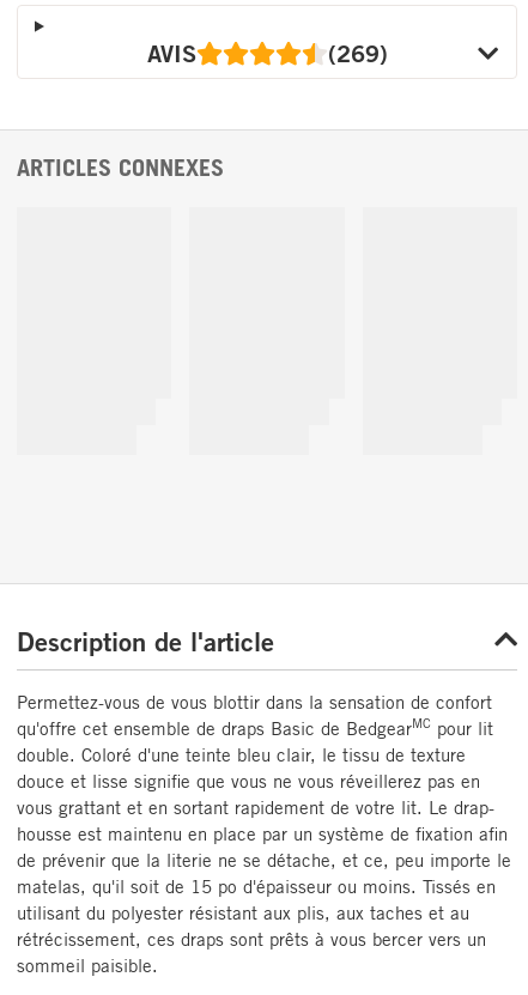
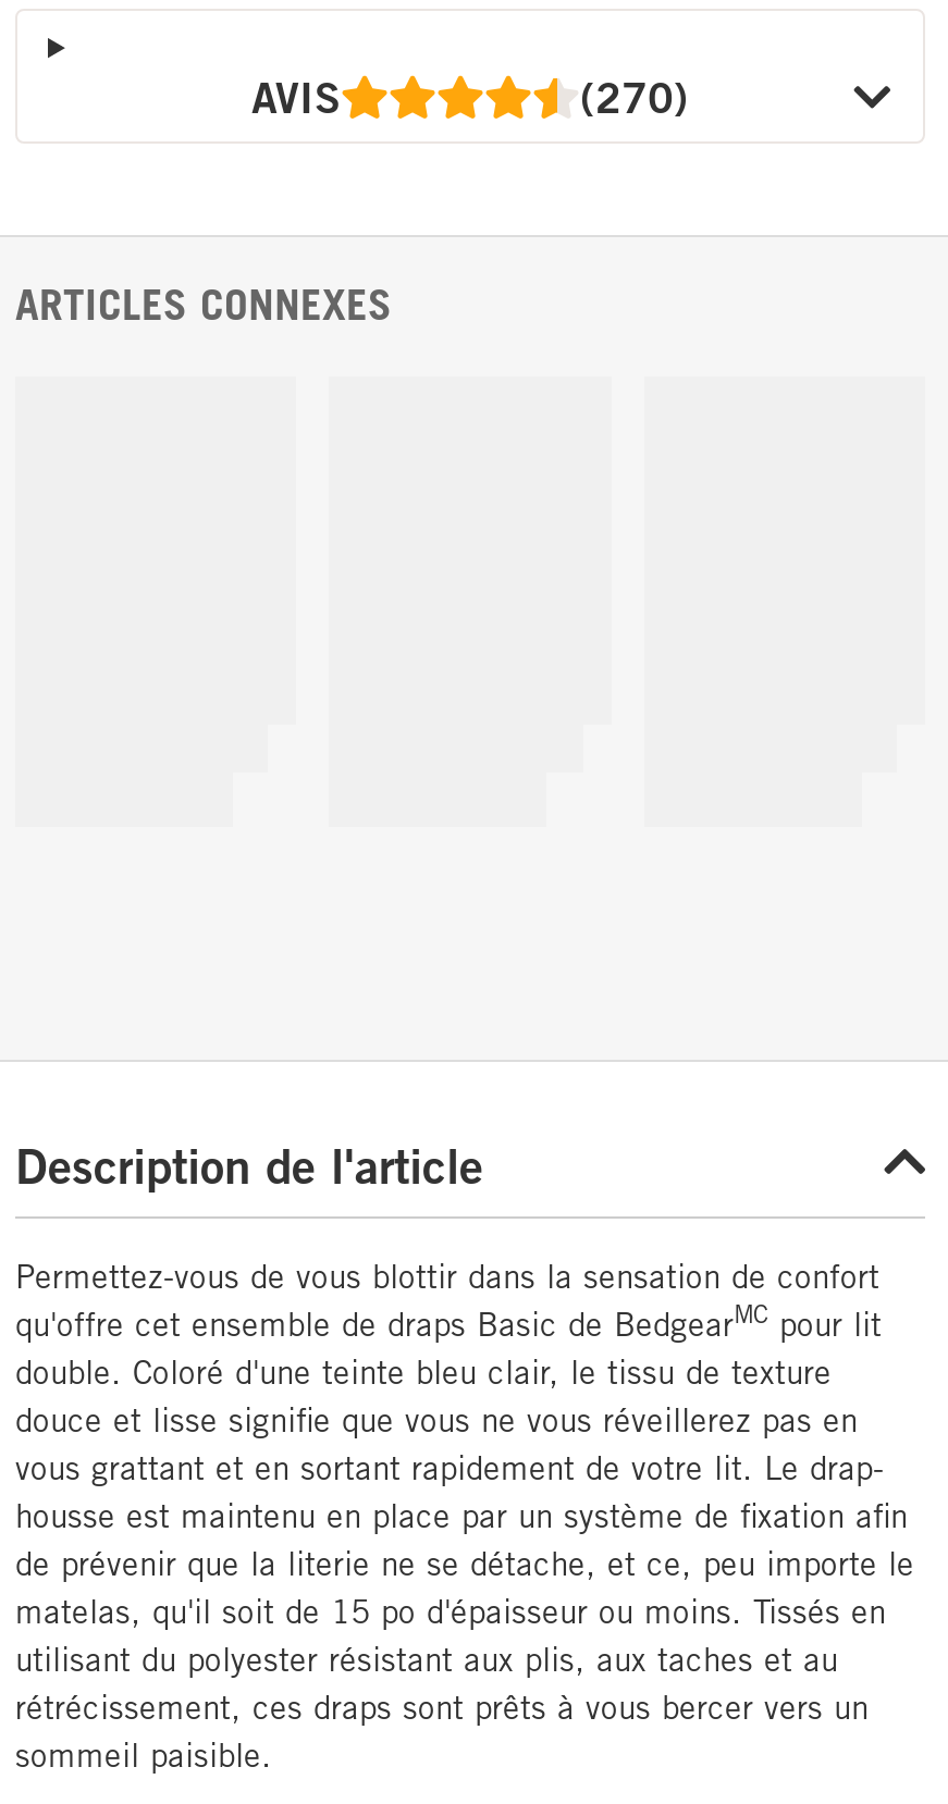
[327,39,387,68] (269) -> [580,71,689,123] (270)

